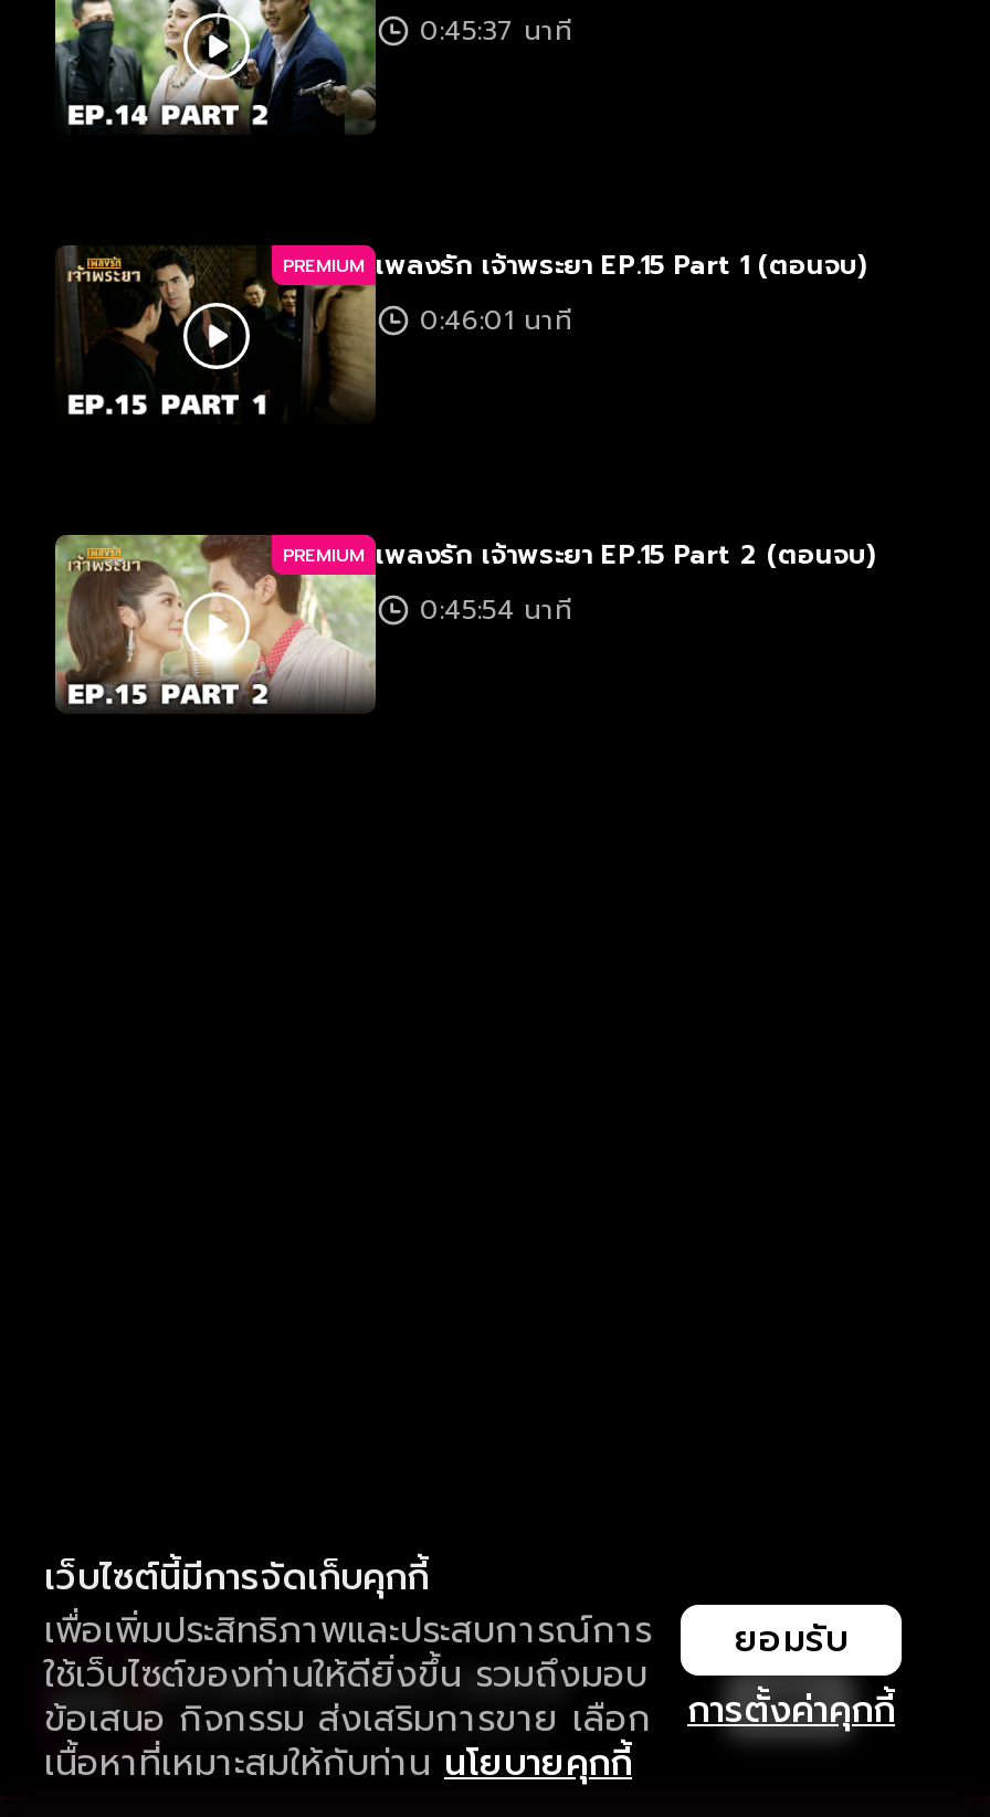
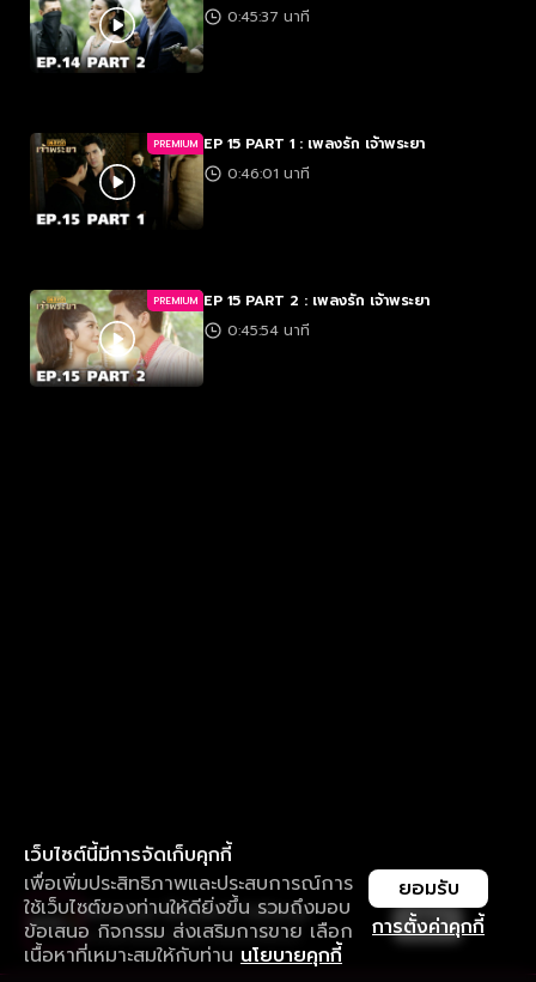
[283,245,866,285] PREMIUM เพลงรัก เจ้าพระยา EP.15 Part 1 (ตอนจบ) -> [153,133,425,154] PREMIUM EP 15 PART 1 : เพลงรัก เจ้าพระยา
[283,535,875,575] PREMIUM เพลงรัก เจ้าพระยา EP.15 Part 2 (ตอนจบ) -> [153,290,430,311] PREMIUM EP 15 PART 2 : เพลงรัก เจ้าพระยา

